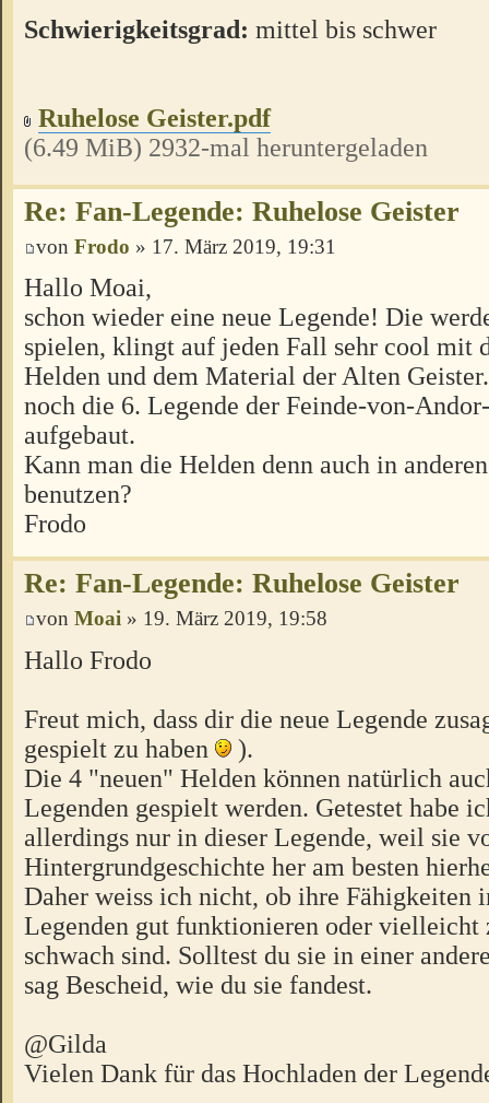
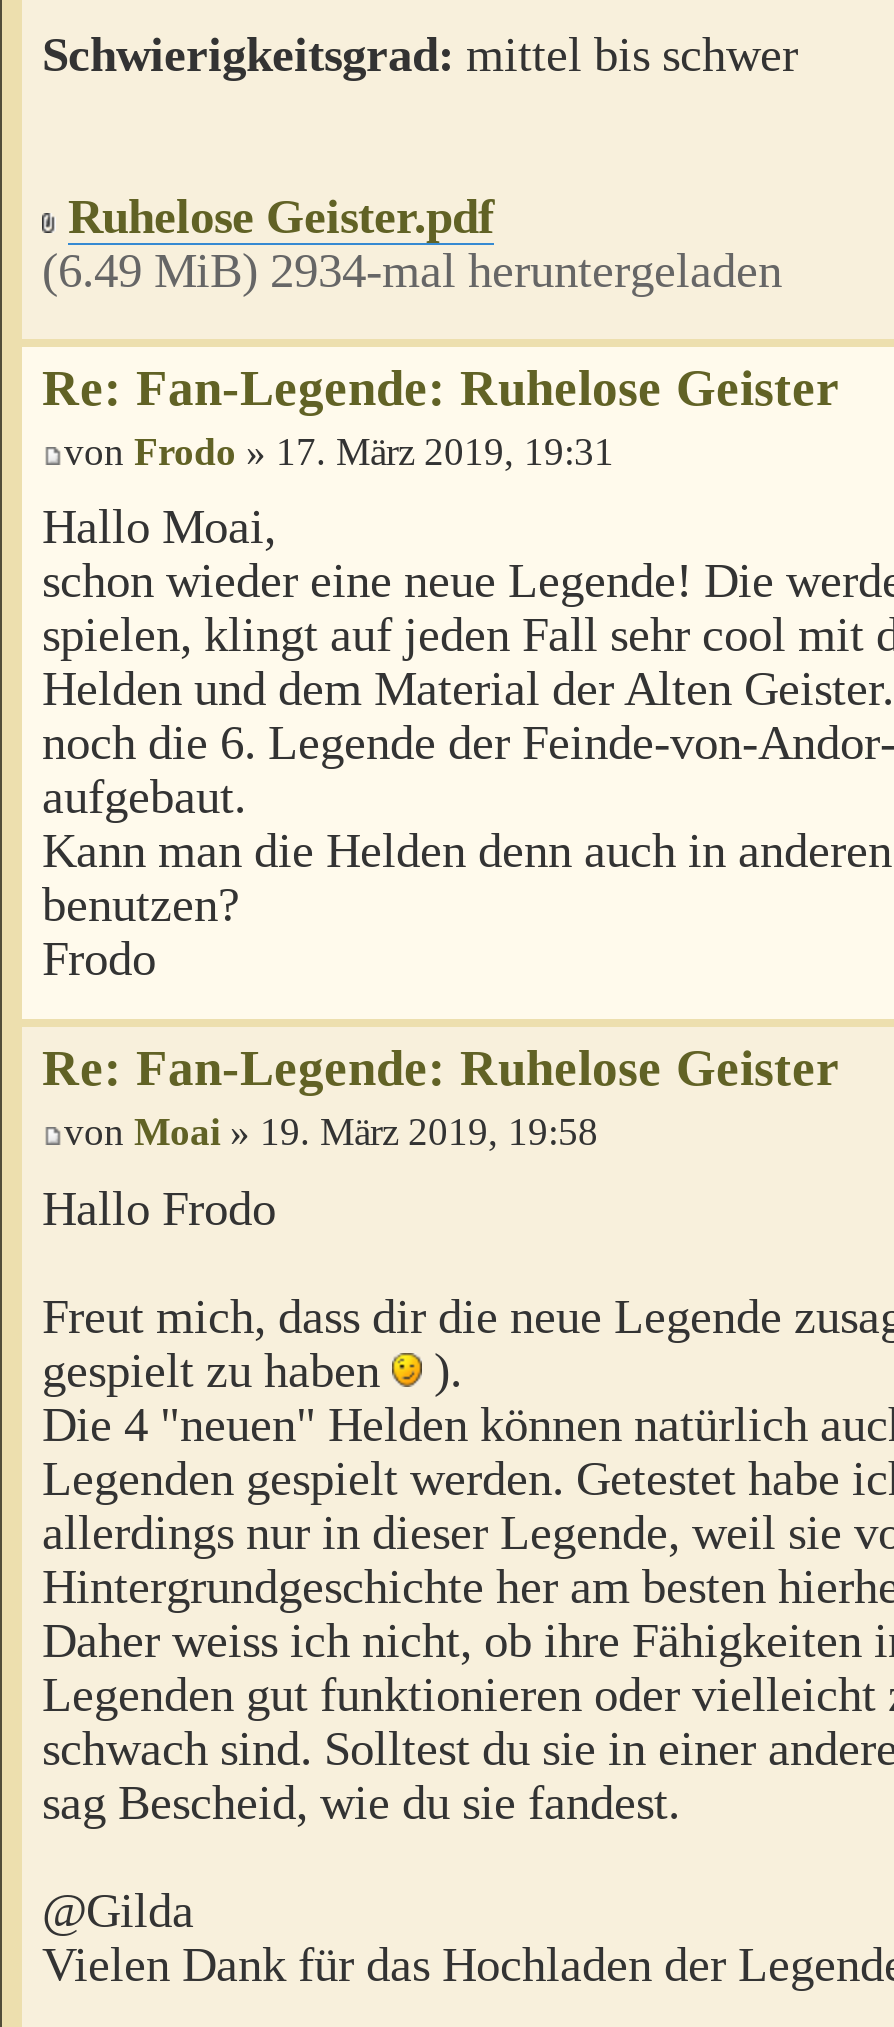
[24,132,428,162] (6.49 MiB) 2932-mal heruntergeladen -> [42,243,782,297] (6.49 MiB) 2934-mal heruntergeladen

